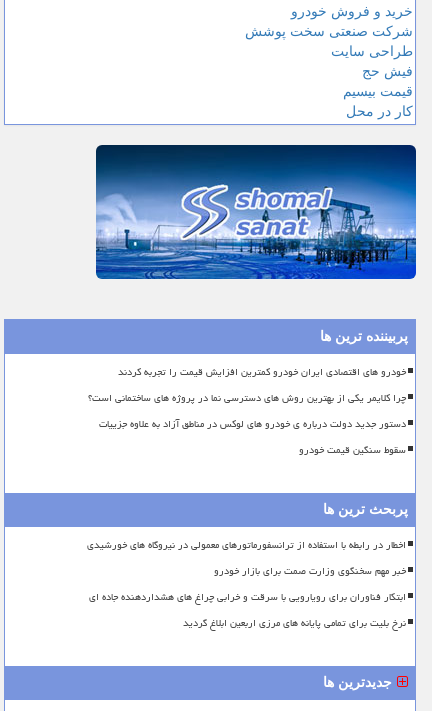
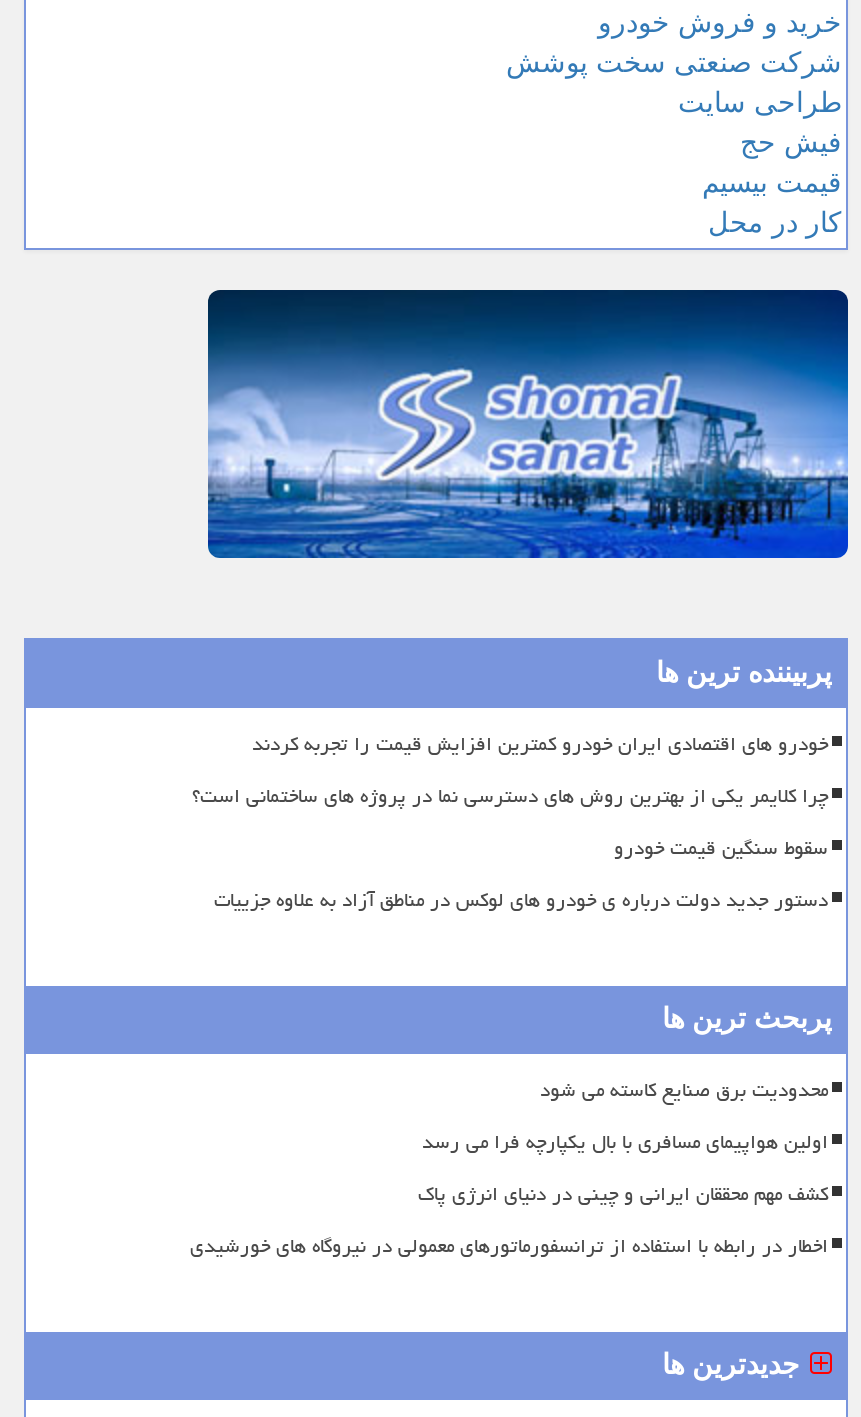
moved [99,414,406,434] -> [214,879,828,919]: دستور جدید دولت درباره ی خودرو های لوکس در مناطق آزاد به علاوه جزییات
moved [299,440,406,460] -> [614,827,828,867]: سقوط سنگین قیمت خودرو
none -> [418,1069,828,1213] محدودیت برق صنایع کاسته می شود | اولین هواپیمای مسافری با بال یکپارچه فرا می رسد | کشف مهم محققان ایرانی و چینی در دنیای انرژی پاک
moved [87,535,406,555] -> [190,1225,828,1265]: اخطار در رابطه با استفاده از ترانسفورماتورهای معمولی در نیروگاه های خورشیدی
[89,561,406,633] خبر مهم سخنگوی وزارت صمت برای بازار خودرو | ابتکار فناوران برای رویارویی با سرقت و خرابی چراغ های هشداردهنده جاده ای | نرخ بلیت برای تمامی پایانه های مرزی اربعین ابلاغ گردید -> none

